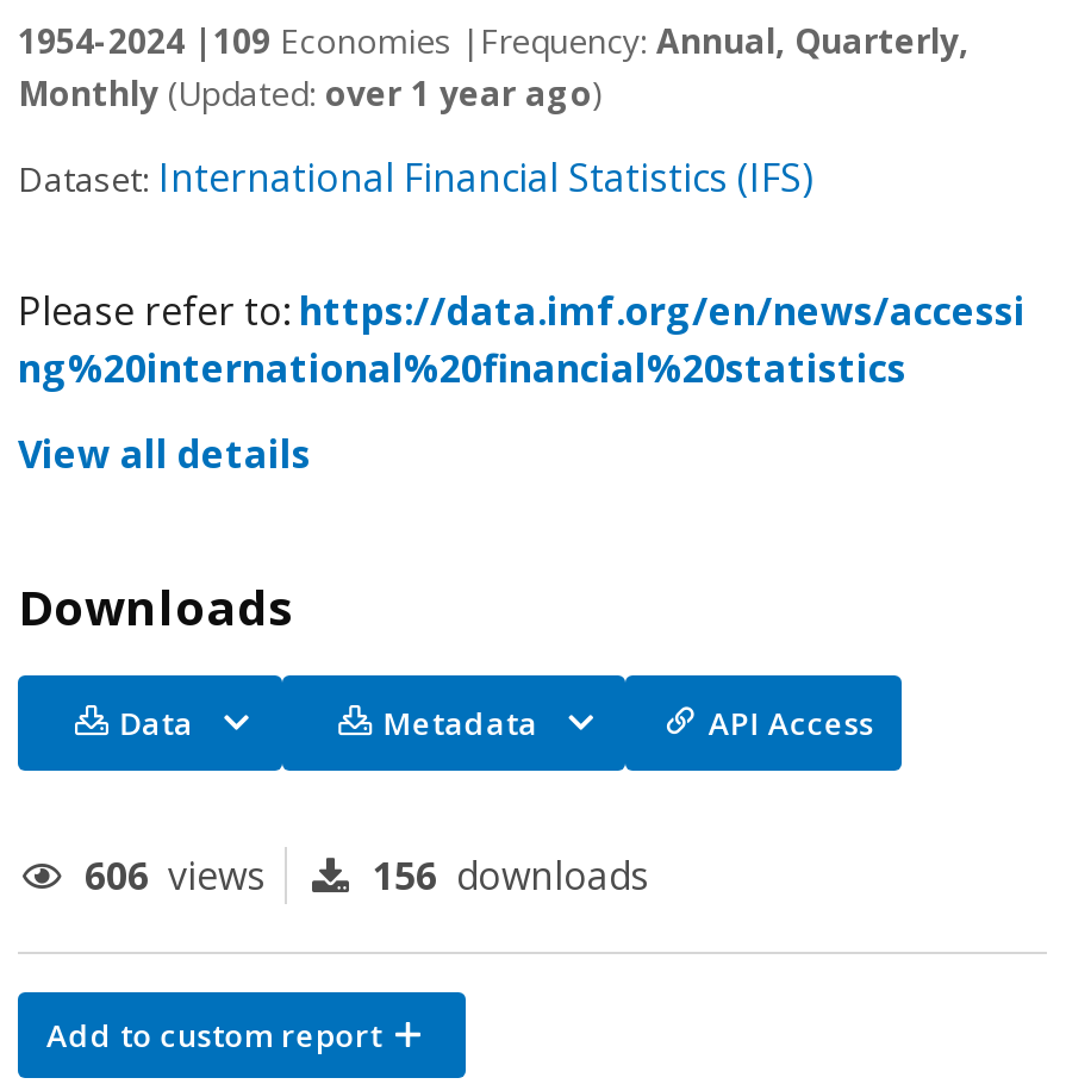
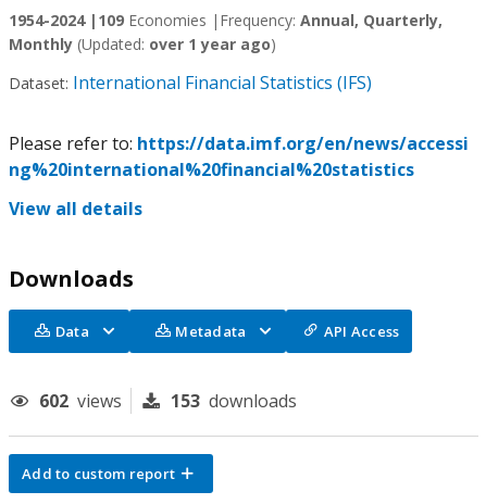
[85,849,266,902] 606 views -> [39,389,122,413] 602 views
[373,849,649,902] 156 downloads -> [171,389,297,413] 153 downloads

